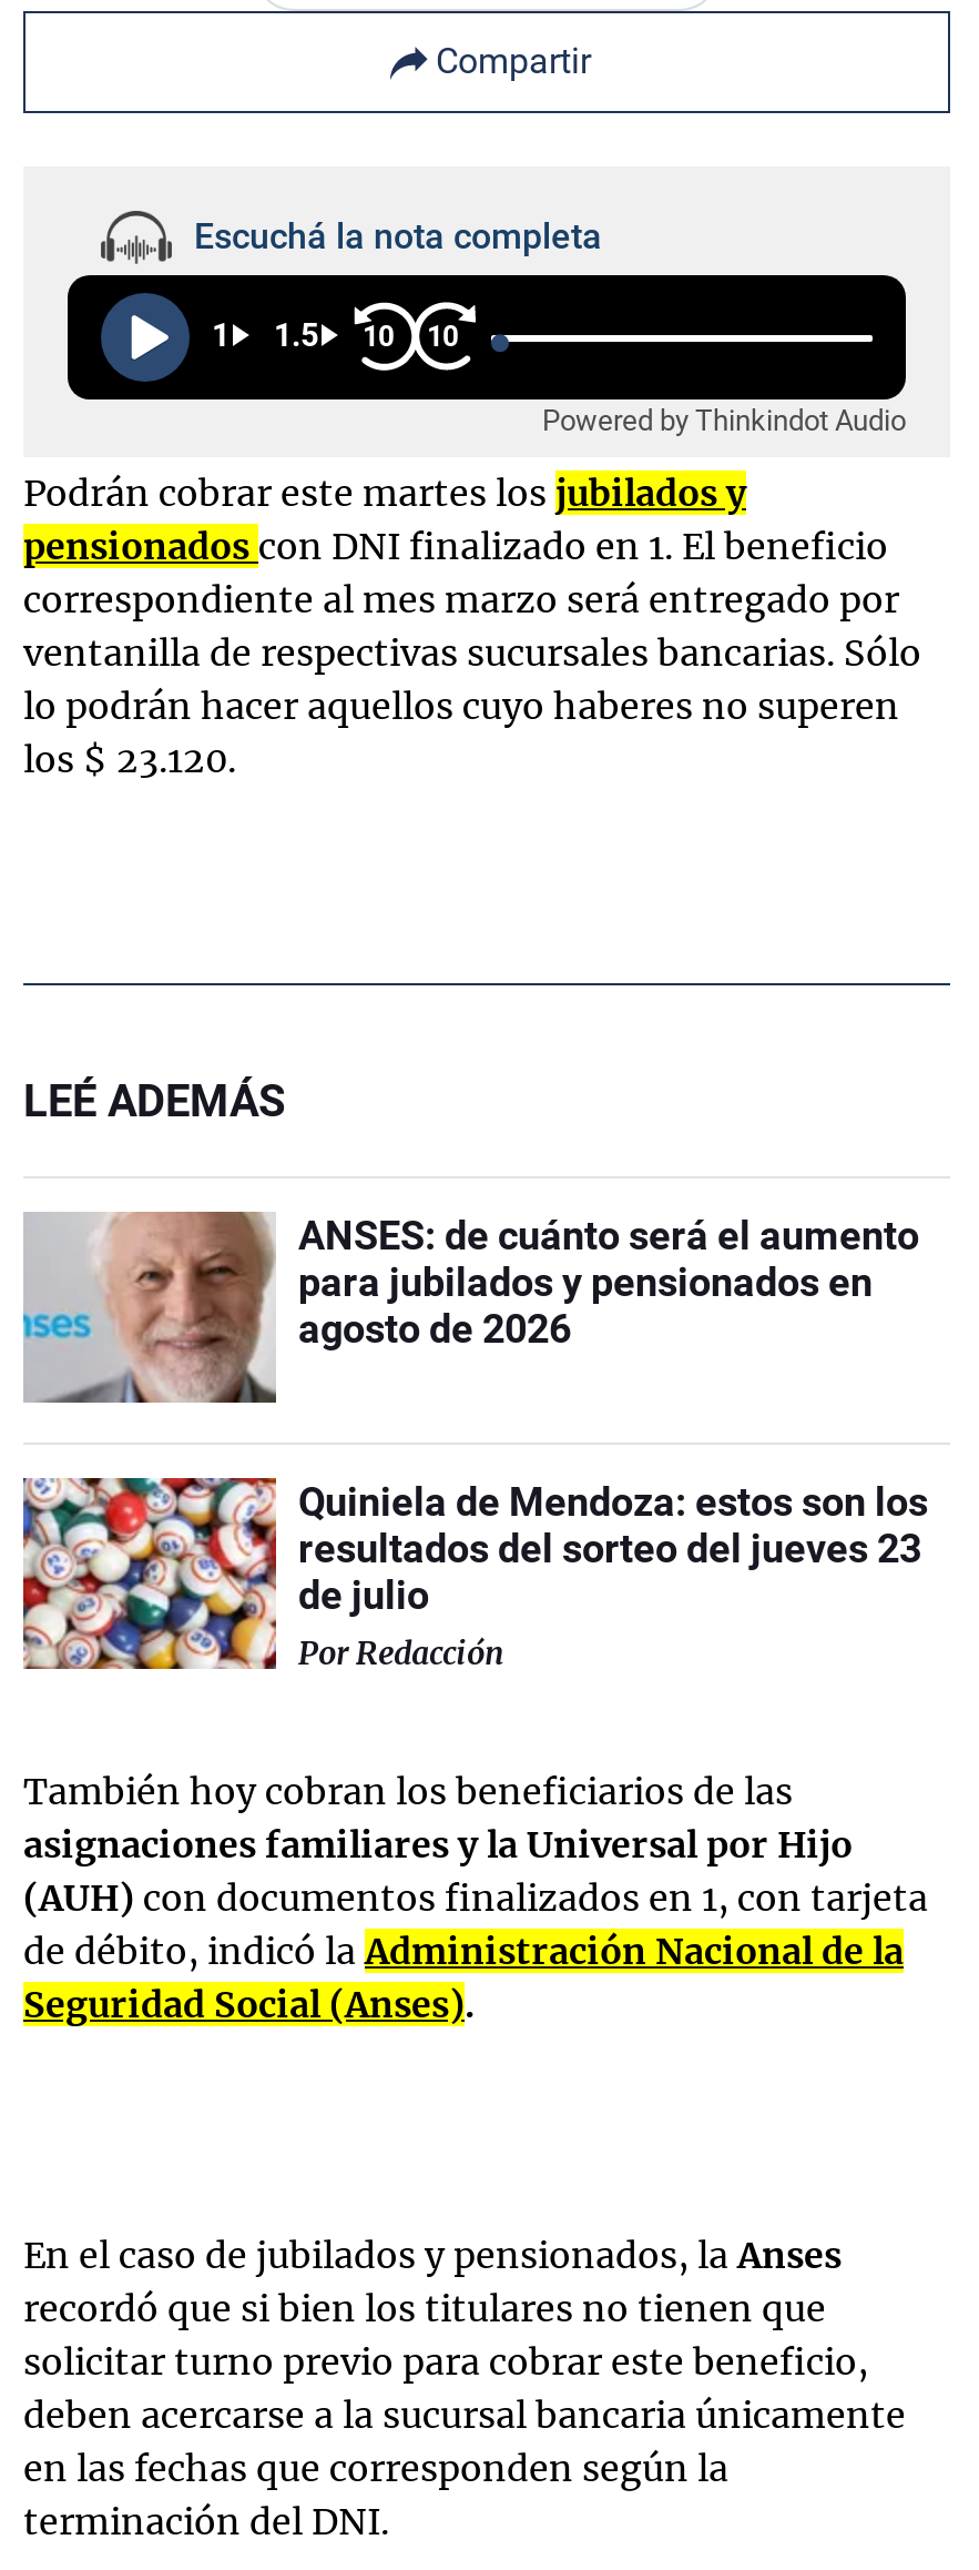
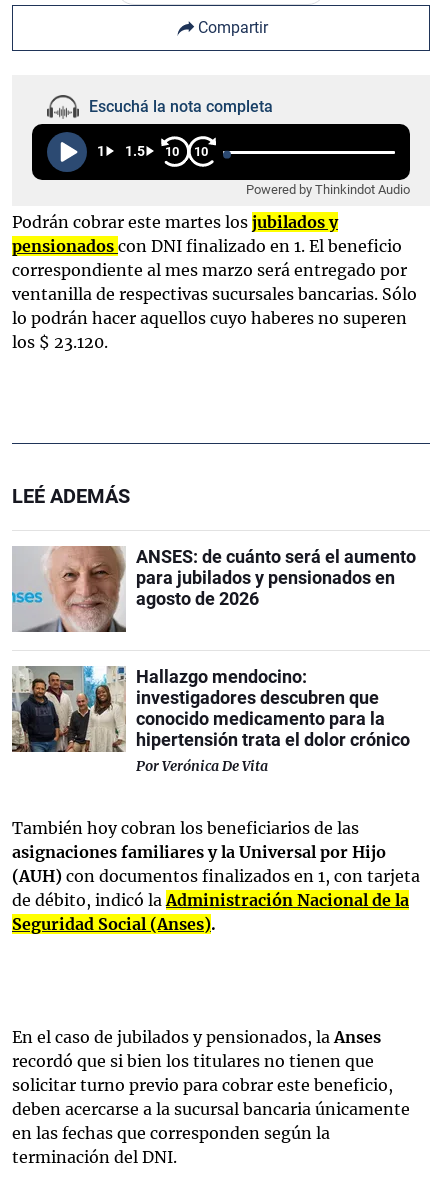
[23,1476,928,1672] [image] | Quiniela de Mendoza: estos son los | resultados del sorteo del jueves 23 | de julio | Por Redacción -> [12,665,410,775] [image] | Hallazgo mendocino: | investigadores descubren que | conocido medicamento para la | hipertensión trata el dolor crónico | Por Verónica De Vita

